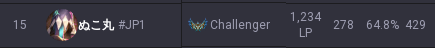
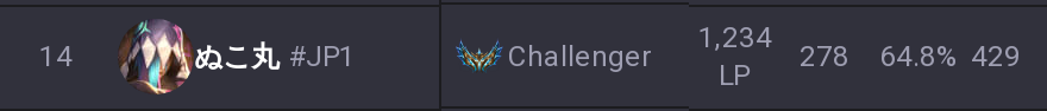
[13,18,27,32] 15 -> [39,40,73,73] 14

